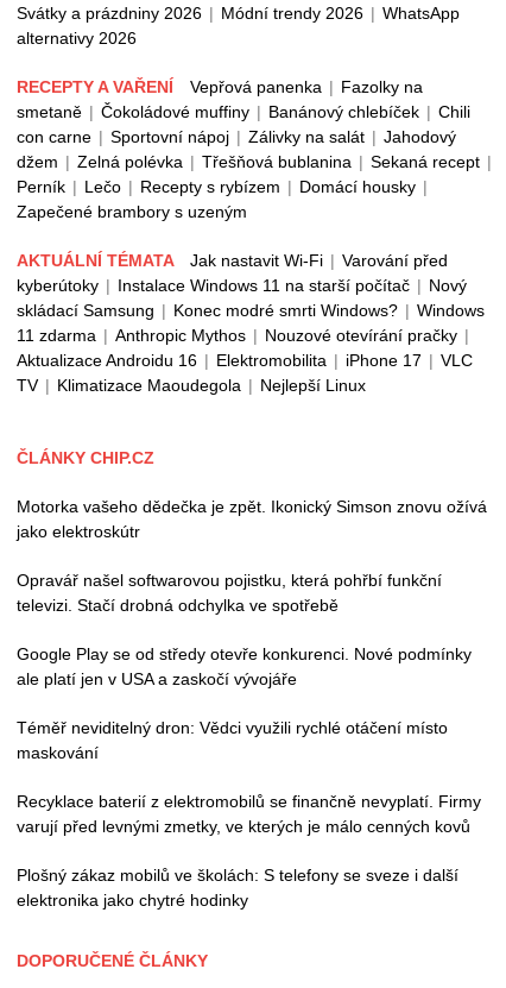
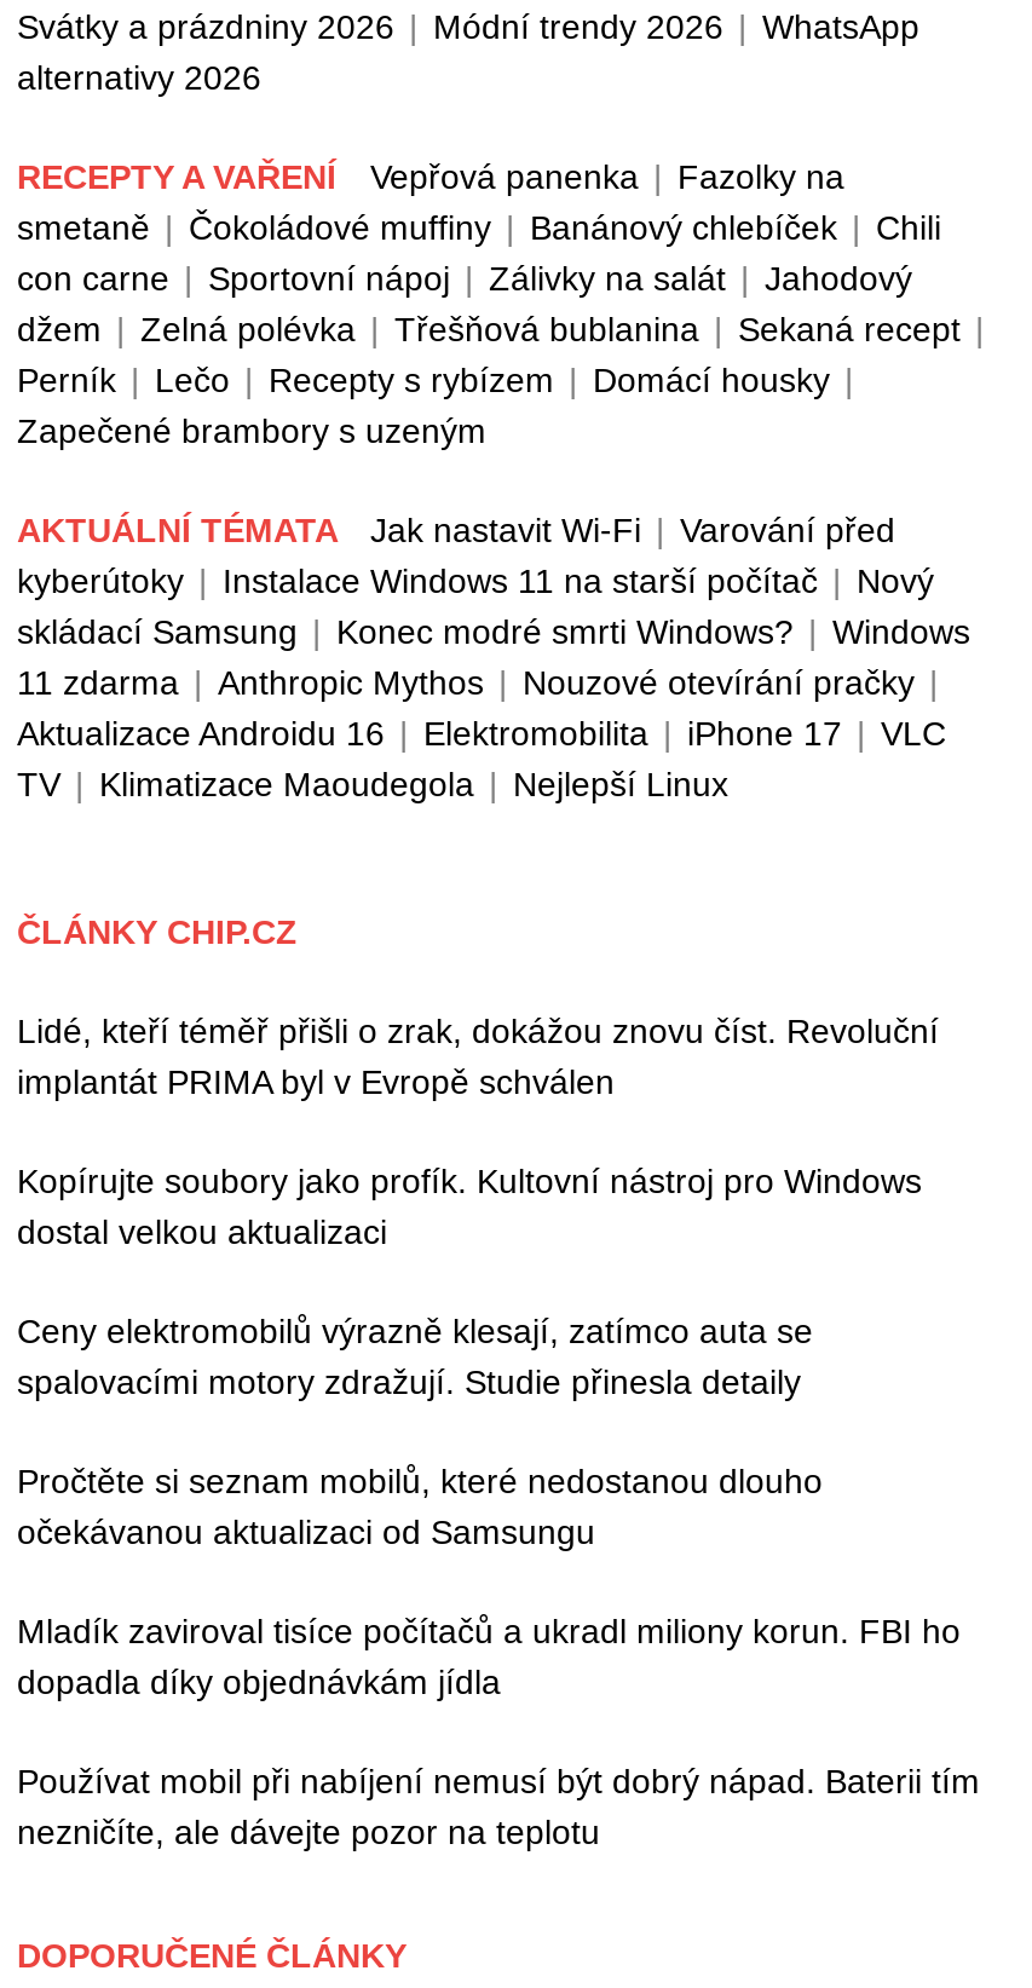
[17,497,487,541] Motorka vašeho dědečka je zpět. Ikonický Simson znovu ožívá | jako elektroskútr -> [17,1012,939,1101] Lidé, kteří téměř přišli o zrak, dokážou znovu číst. Revoluční | implantát PRIMA byl v Evropě schválen
[17,571,442,615] Opravář našel softwarovou pojistku, která pohřbí funkční | televizi. Stačí drobná odchylka ve spotřebě -> [17,1162,922,1251] Kopírujte soubory jako profík. Kultovní nástroj pro Windows | dostal velkou aktualizaci
[17,644,472,688] Google Play se od středy otevře konkurenci. Nové podmínky | ale platí jen v USA a zaskočí vývojáře -> [17,1312,813,1401] Ceny elektromobilů výrazně klesají, zatímco auta se | spalovacími motory zdražují. Studie přinesla detaily
[17,718,448,762] Téměř neviditelný dron: Vědci využili rychlé otáčení místo | maskování -> [17,1462,823,1551] Pročtěte si seznam mobilů, které nedostanou dlouho | očekávanou aktualizaci od Samsungu
[17,792,481,836] Recyklace baterií z elektromobilů se finančně nevyplatí. Firmy | varují před levnými zmetky, ve kterých je málo cenných kovů -> [17,1612,961,1701] Mladík zaviroval tisíce počítačů a ukradl miliony korun. FBI ho | dopadla díky objednávkám jídla
[17,866,458,910] Plošný zákaz mobilů ve školách: S telefony se sveze i další | elektronika jako chytré hodinky -> [17,1762,980,1851] Používat mobil při nabíjení nemusí být dobrý nápad. Baterii tím | nezničíte, ale dávejte pozor na teplotu

